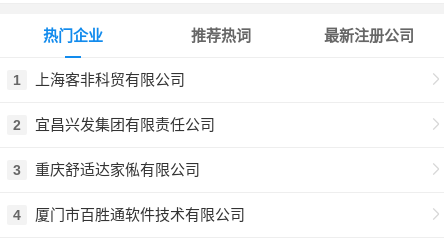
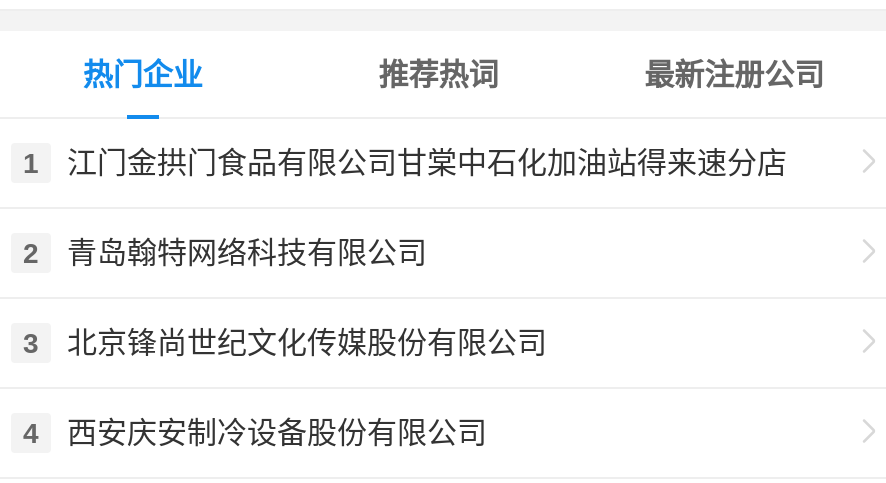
[35,70,185,87] 上海客非科贸有限公司 -> [67,144,787,178] 江门金拱门食品有限公司甘棠中石化加油站得来速分店
[35,115,215,132] 宜昌兴发集团有限责任公司 -> [67,234,427,268] 青岛翰特网络科技有限公司
[35,160,200,177] 重庆舒适达家俬有限公司 -> [67,324,547,358] 北京锋尚世纪文化传媒股份有限公司
[35,205,245,222] 厦门市百胜通软件技术有限公司 -> [67,414,487,448] 西安庆安制冷设备股份有限公司

